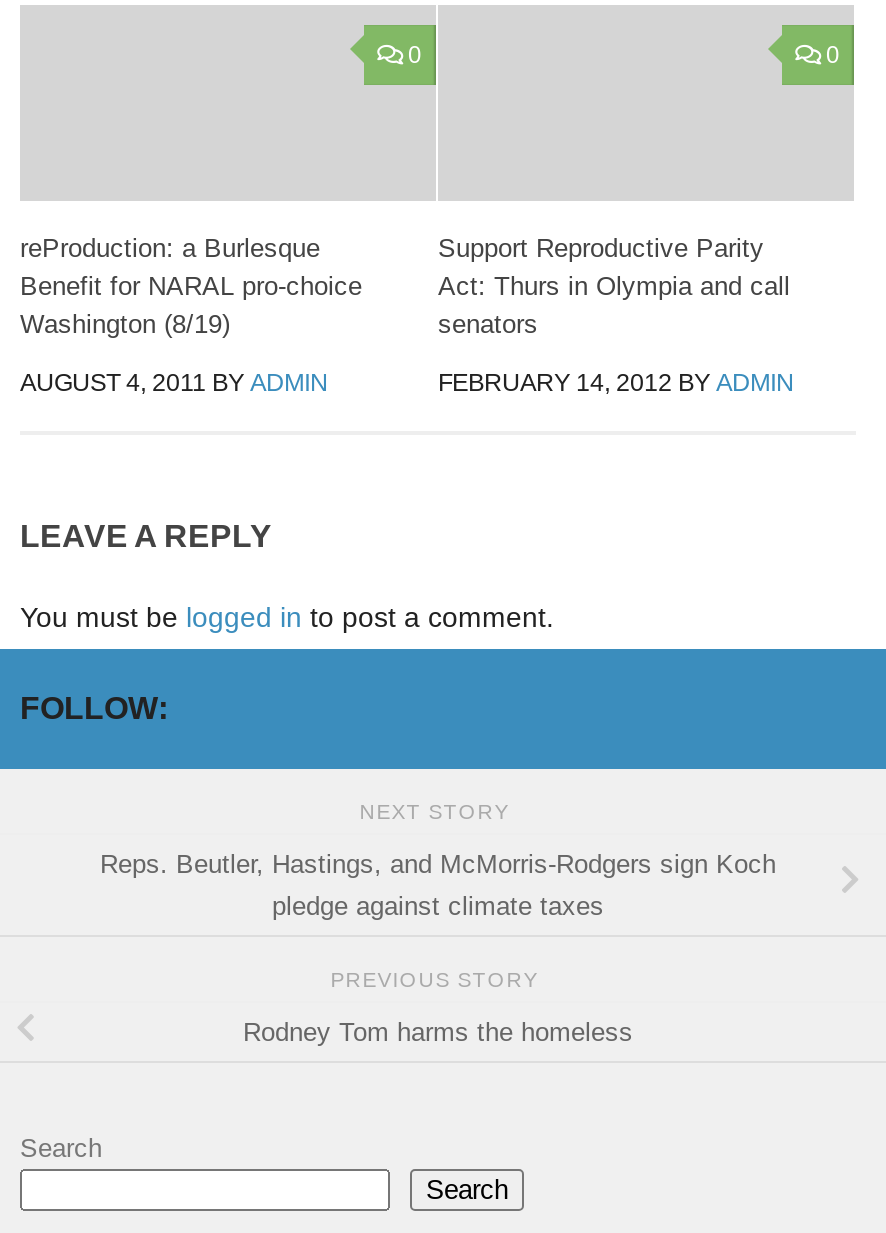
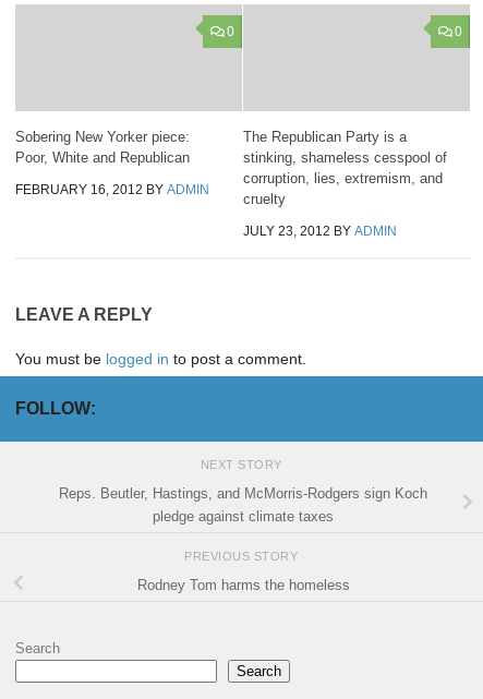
[20,232,362,338] reProduction: a Burlesque | Benefit for NARAL pro-choice | Washington (8/19) -> [15,128,190,165] Sobering New Yorker piece: | Poor, White and Republican
[438,232,790,338] Support Reproductive Parity | Act: Thurs in Olympia and call | senators -> [243,128,447,207] The Republican Party is a | stinking, shameless cesspool of | corruption, lies, extremism, and | cruelty
[20,368,328,396] AUGUST 4, 2011 BY ADMIN -> [15,182,209,197] FEBRUARY 16, 2012 BY ADMIN
[438,368,794,396] FEBRUARY 14, 2012 BY ADMIN -> [243,223,397,238] JULY 23, 2012 BY ADMIN

